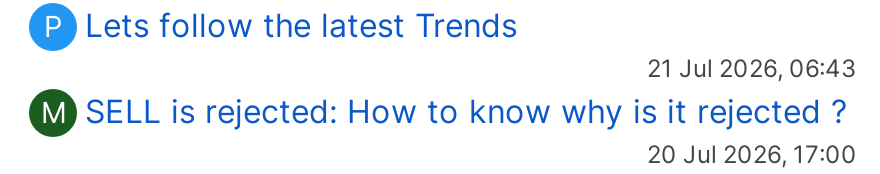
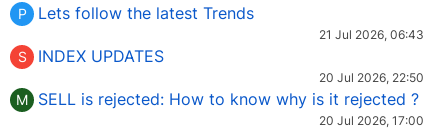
none -> [17,46,424,85] S | INDEX UPDATES | 20 Jul 2026, 22:50

